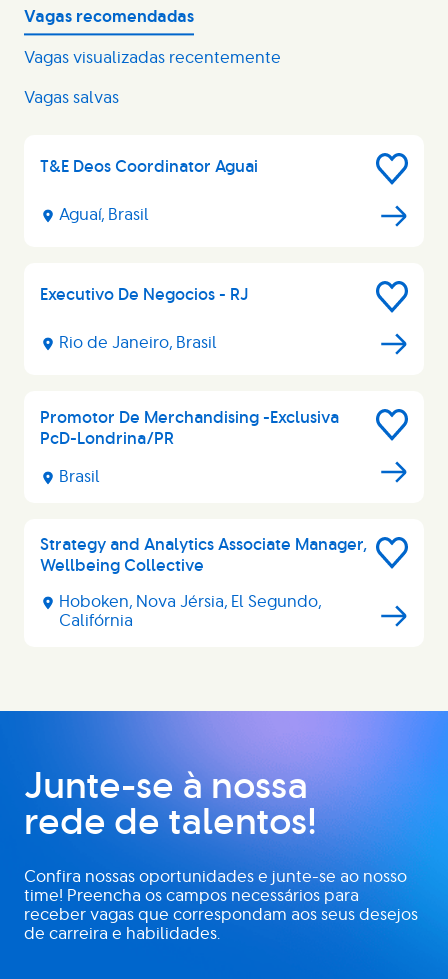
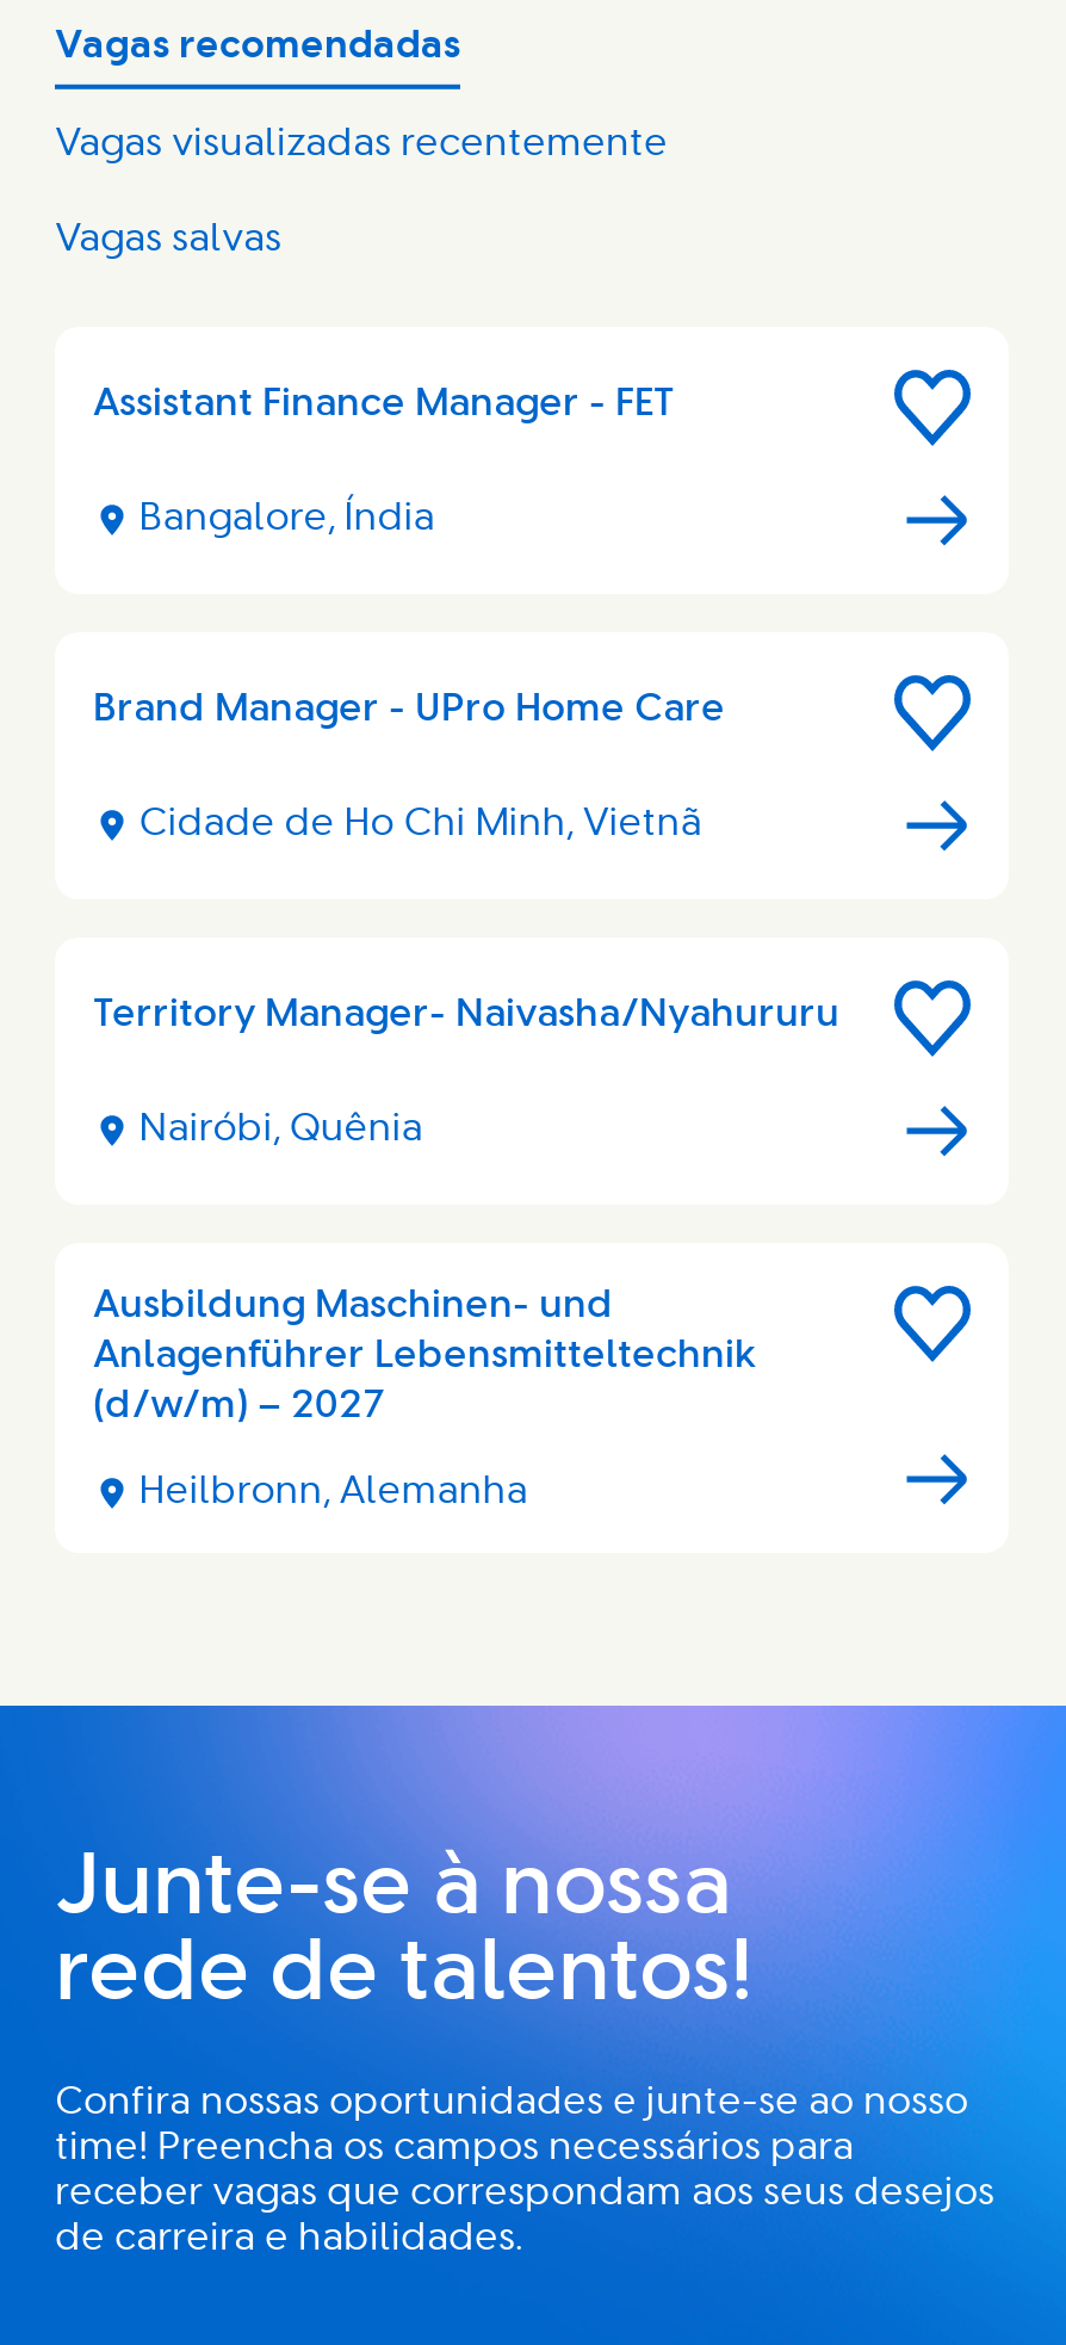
[40,159,258,175] T&E Deos Coordinator Aguai -> [93,385,675,423] Assistant Finance Manager - FET
[59,207,149,223] Aguaí, Brasil -> [139,499,435,537] Bangalore, Índia
[40,287,248,303] Executivo De Negocios - RJ -> [93,690,725,728] Brand Manager - UPro Home Care
[59,335,217,351] Rio de Janeiro, Brasil -> [139,805,702,843] Cidade de Ho Chi Minh, Vietnã
[40,410,339,447] Promotor De Merchandising -Exclusiva | PcD-Londrina/PR -> [93,995,839,1034] Territory Manager- Naivasha/Nyahururu
[59,468,100,484] Brasil -> [139,1110,423,1148] Nairóbi, Quênia
[40,537,367,574] Strategy and Analytics Associate Manager, | Wellbeing Collective -> [93,1287,756,1425] Ausbildung Maschinen- und | Anlagenführer Lebensmitteltechnik | (d/w/m) – 2027
[59,594,321,629] Hoboken, Nova Jérsia, El Segundo, | Califórnia -> [139,1473,528,1511] Heilbronn, Alemanha

